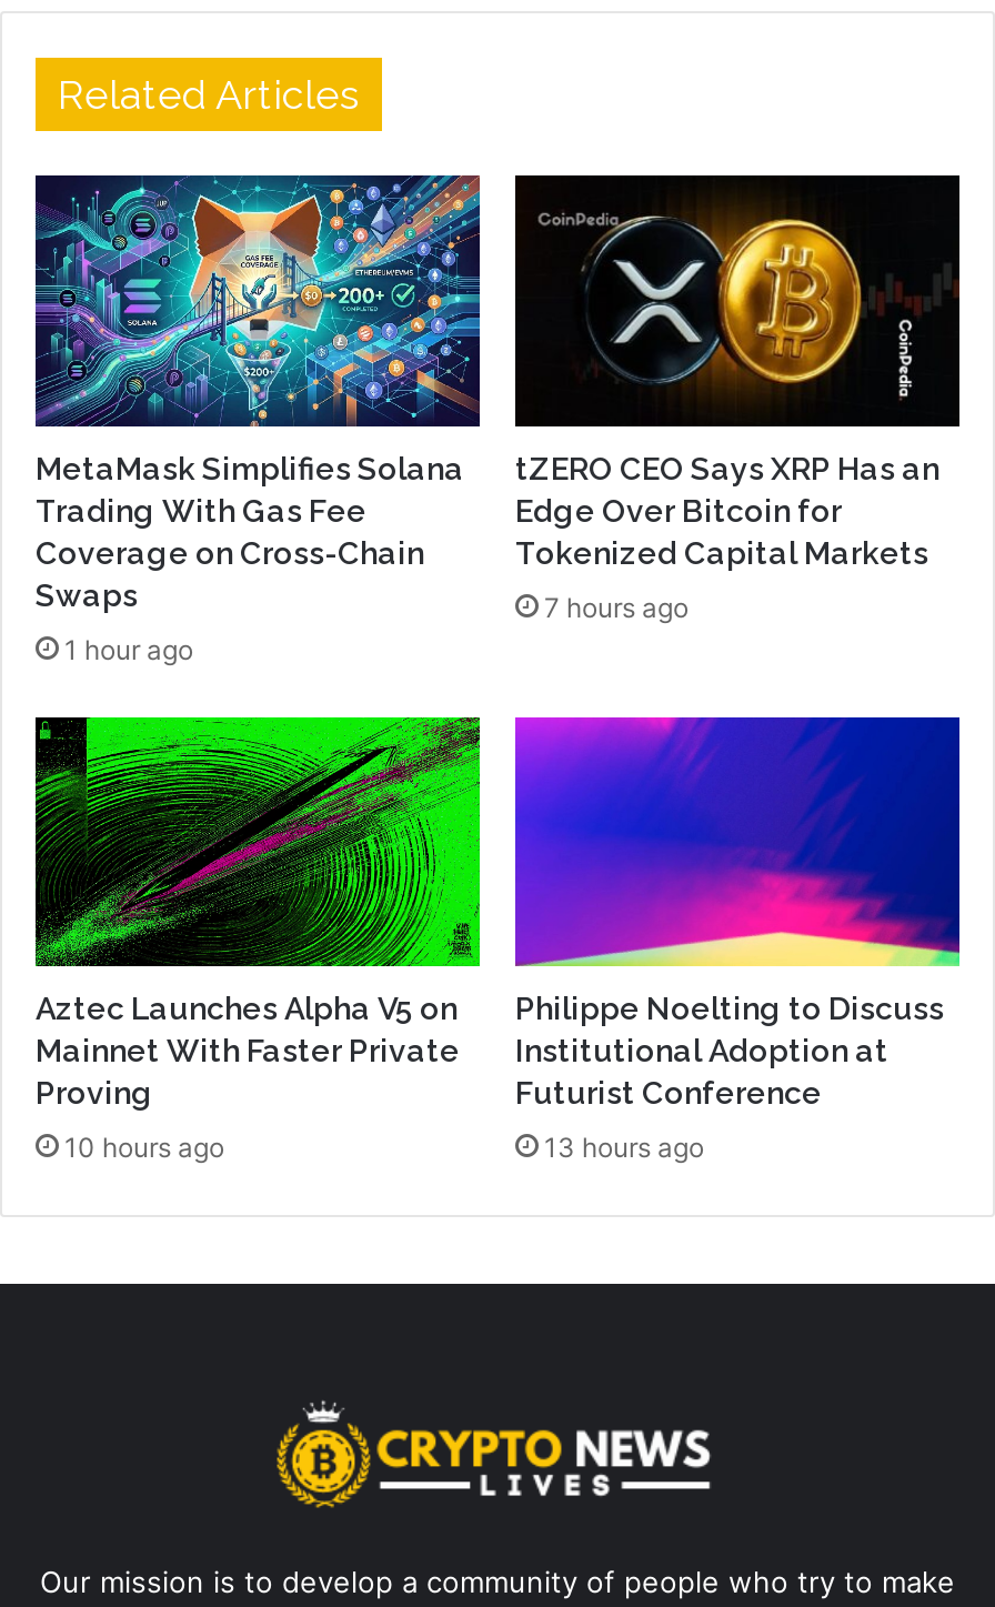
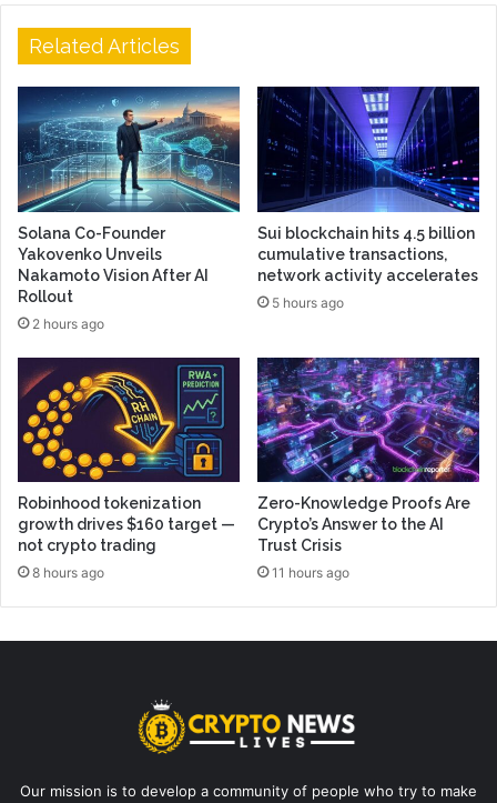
[33,174,482,613] [image] | MetaMask Simplifies Solana | Trading With Gas Fee | Coverage on Cross-Chain | Swaps -> [18,86,241,305] [image] | Solana Co-Founder | Yakovenko Unveils | Nakamoto Vision After AI | Rollout
[515,172,962,571] [image] | tZERO CEO Says XRP Has an | Edge Over Bitcoin for | Tokenized Capital Markets -> [257,86,480,284] [image] | Sui blockchain hits 4.5 billion | cumulative transactions, | network activity accelerates
[544,591,689,625] 7 hours ago -> [272,294,344,311] 5 hours ago
[64,633,193,666] 1 hour ago -> [32,315,104,332] 2 hours ago
[36,714,482,1111] [image] | Aztec Launches Alpha V5 on | Mainnet With Faster Private | Proving -> [18,357,241,555] [image] | Robinhood tokenization | growth drives $160 target — | not crypto trading
[513,714,962,1111] [image] | Philippe Noelting to Discuss | Institutional Adoption at | Futurist Conference -> [256,357,480,555] [image] | Zero-Knowledge Proofs Are | Crypto’s Answer to the AI | Trust Crisis
[64,1131,224,1165] 10 hours ago -> [32,565,104,581] 8 hours ago
[544,1131,704,1165] 13 hours ago -> [272,565,349,581] 11 hours ago

